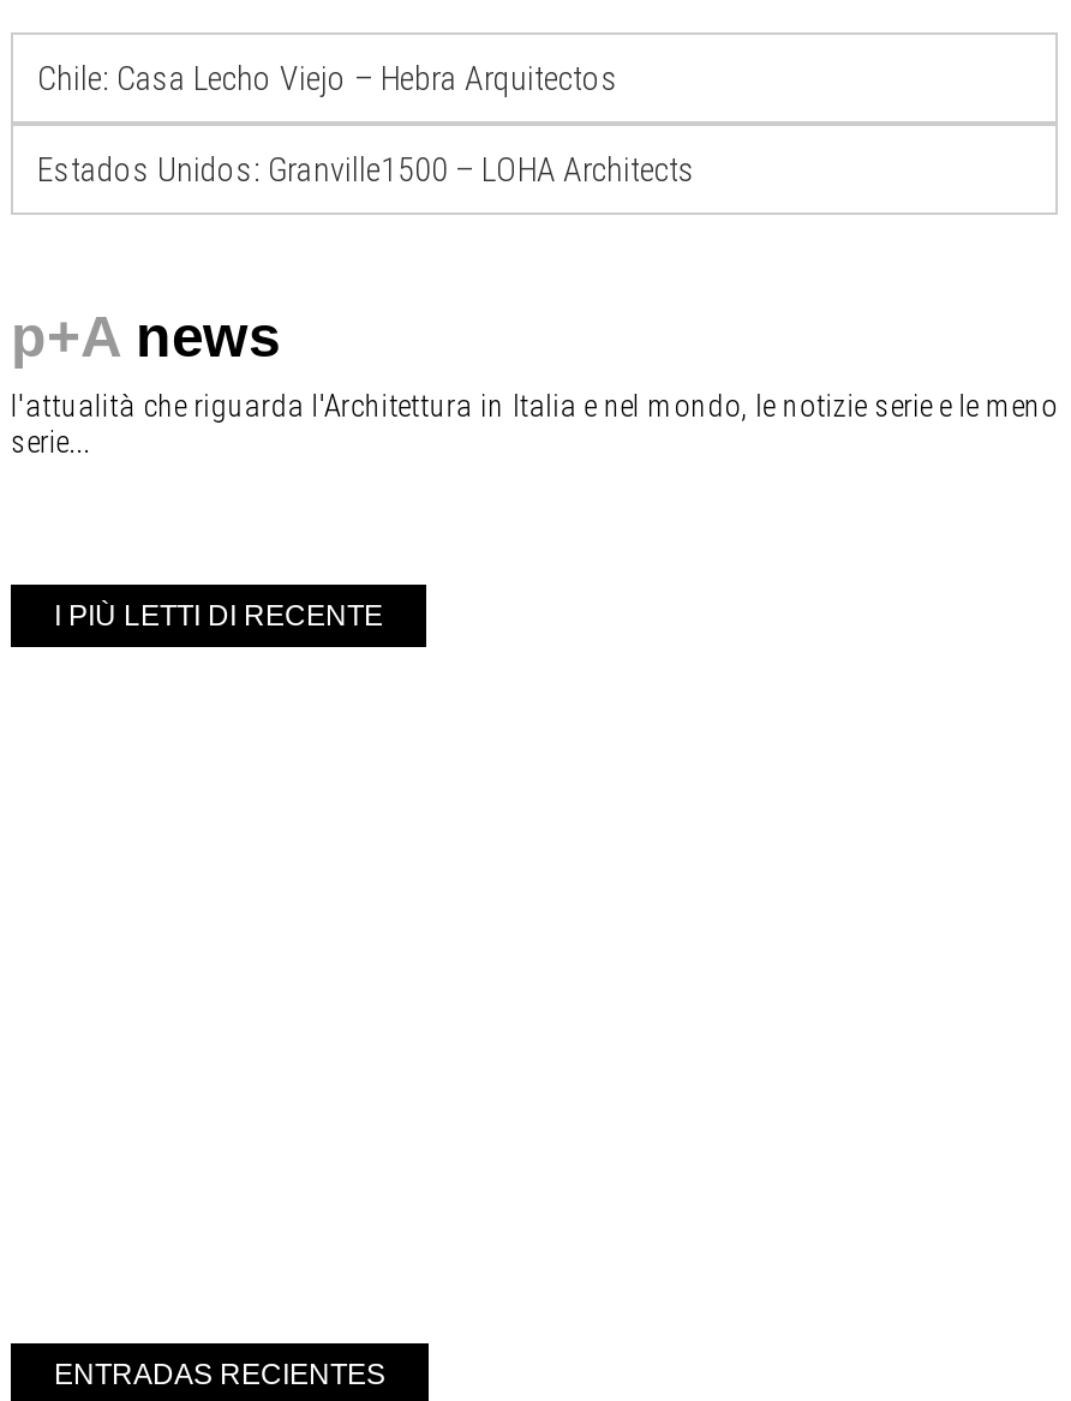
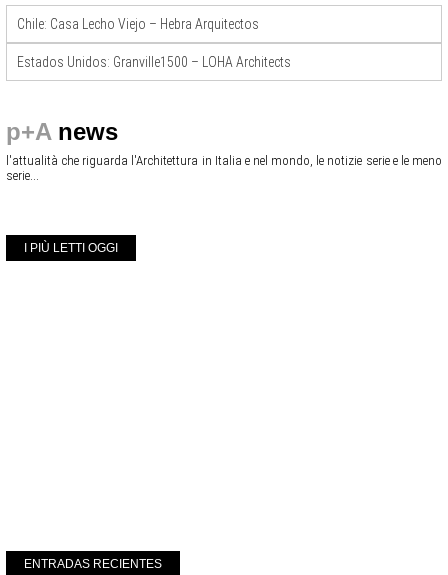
[54,599,383,633] I PIÙ LETTI DI RECENTE -> [24,241,118,255] I PIÙ LETTI OGGI

